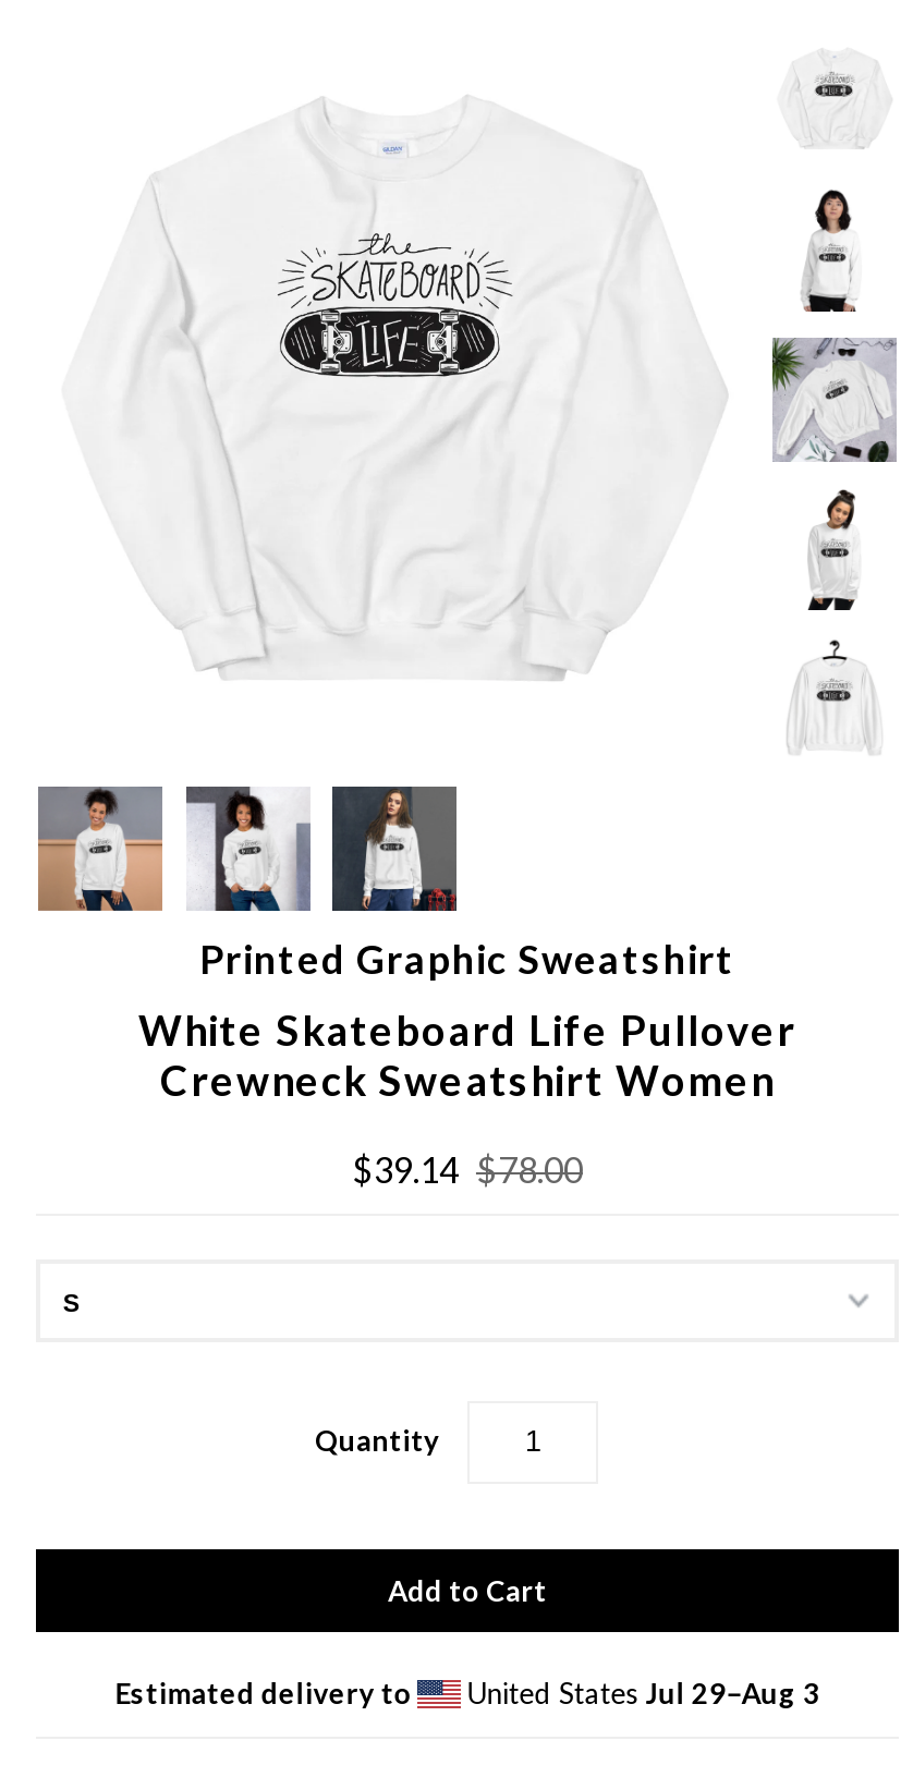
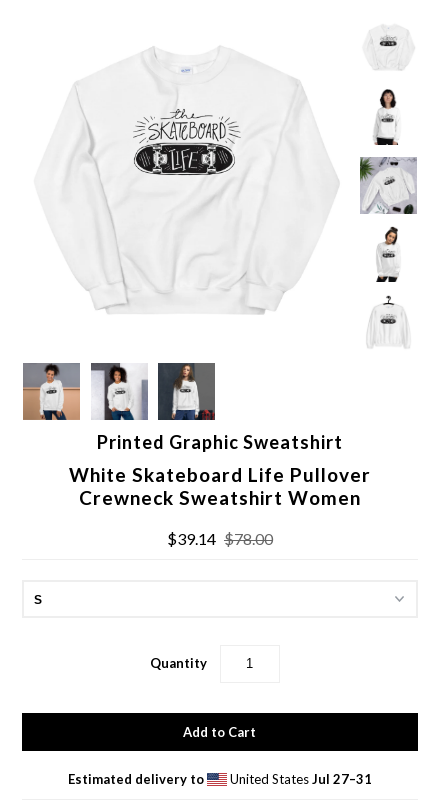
[460,1676,820,1711] United States Jul 29–Aug 3 -> [227,771,372,787] United States Jul 27–31

